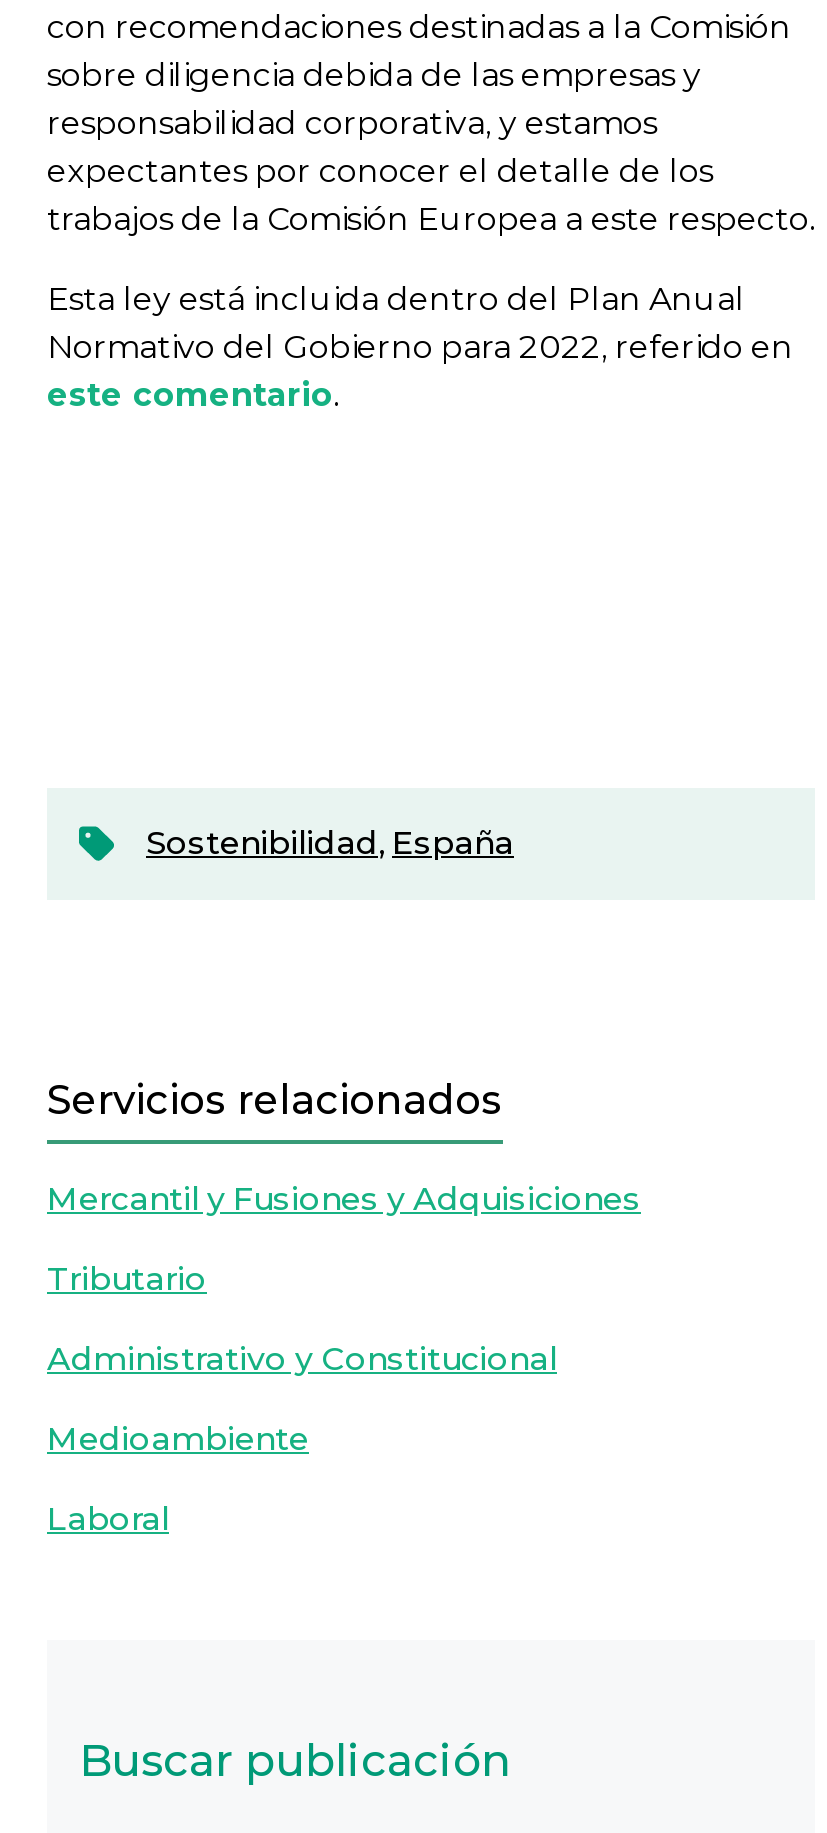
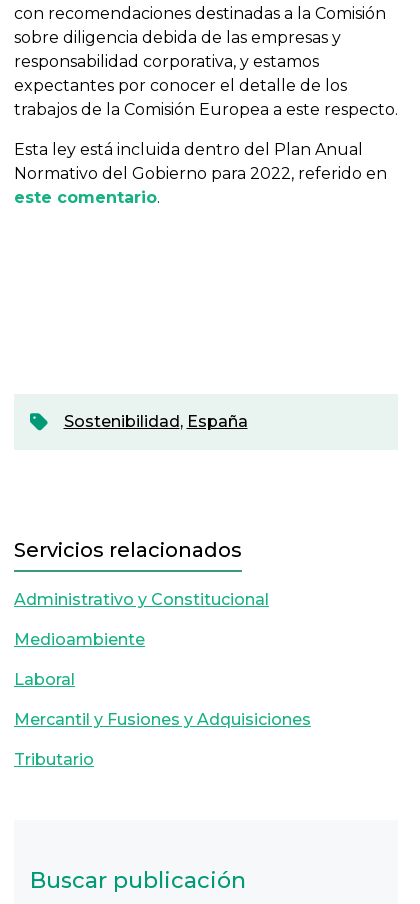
moved [47,1180,641,1298] -> [14,710,311,769]: Mercantil y Fusiones y Adquisiciones | Tributario
moved [47,1340,557,1538] -> [14,590,269,689]: Administrativo y Constitucional | Medioambiente | Laboral

